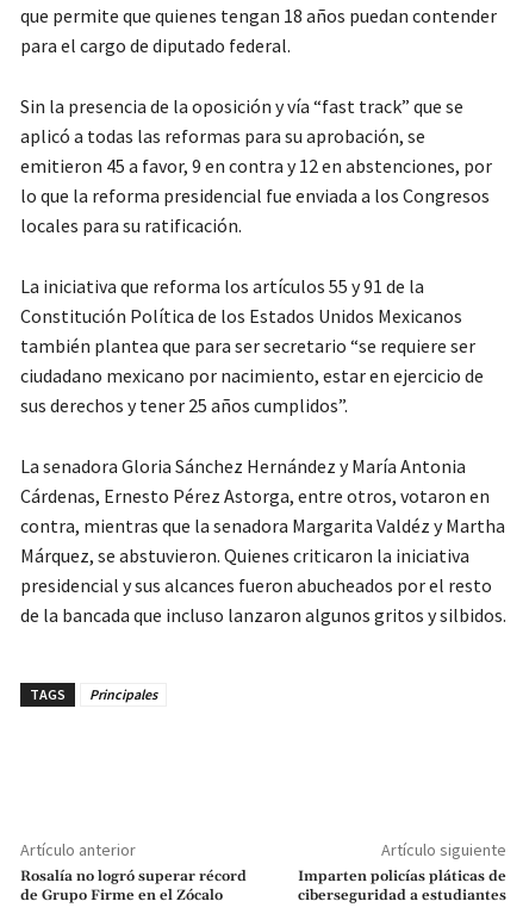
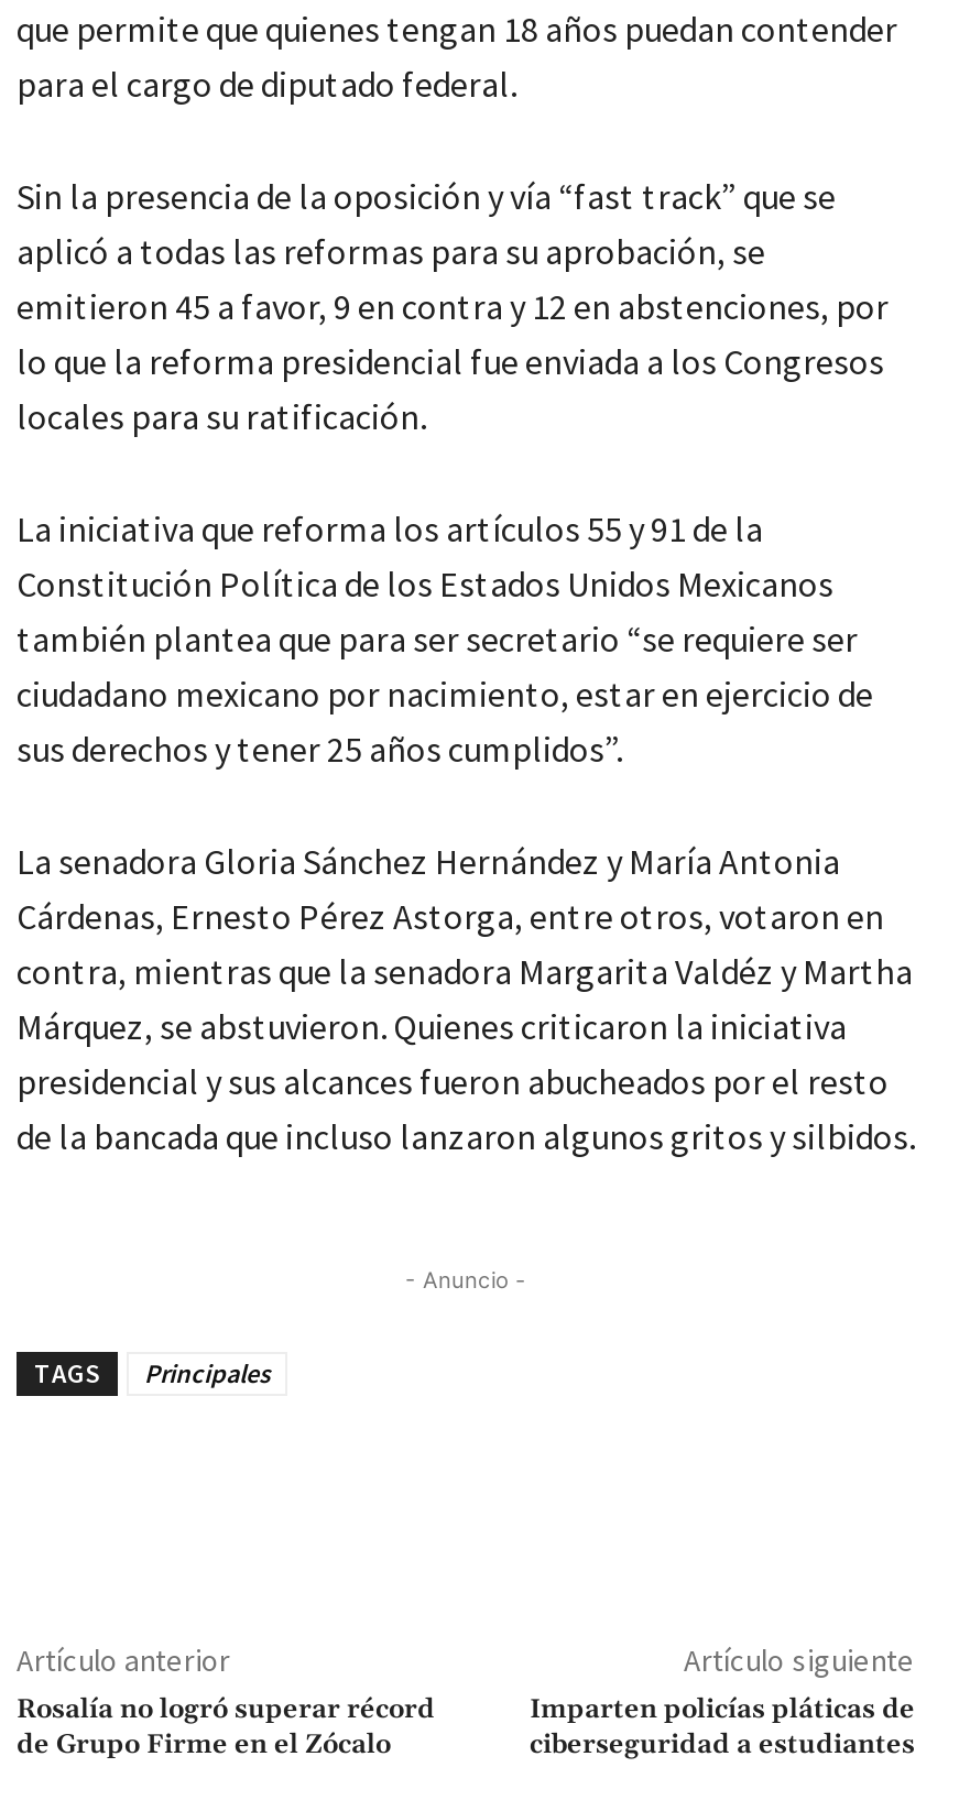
none -> [405,1266,526,1293] - Anuncio -

